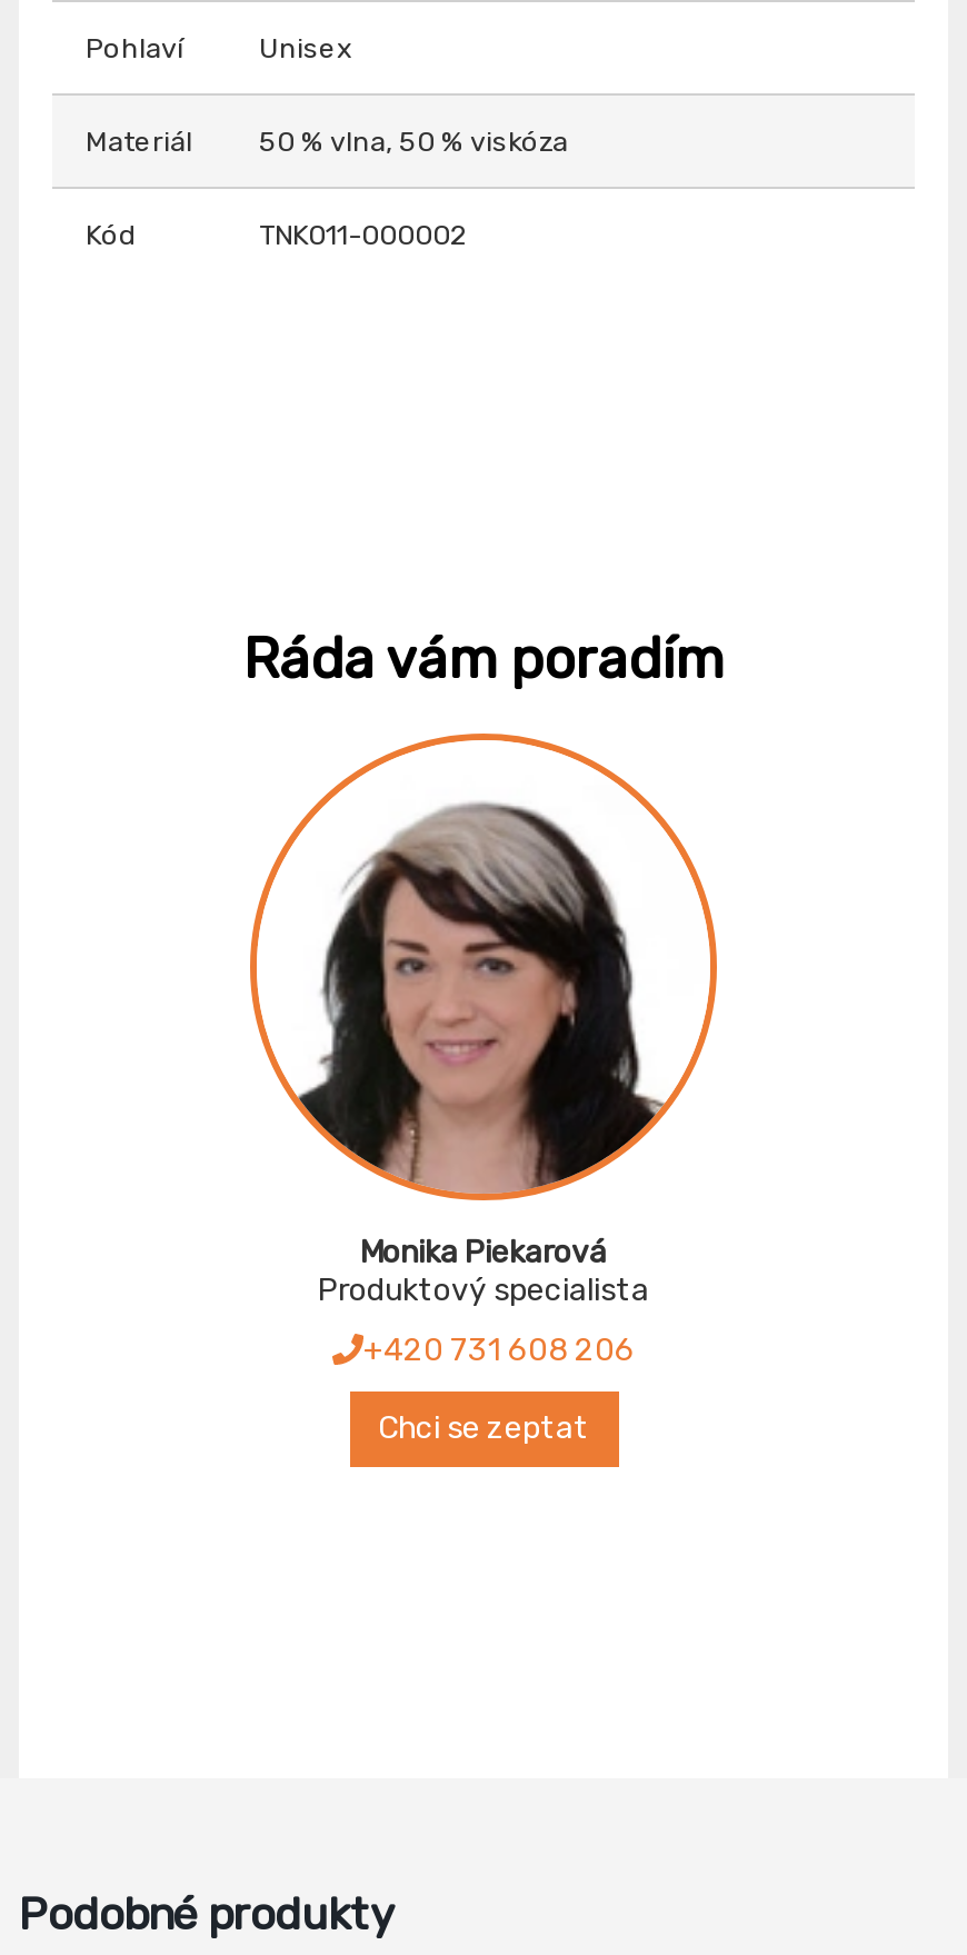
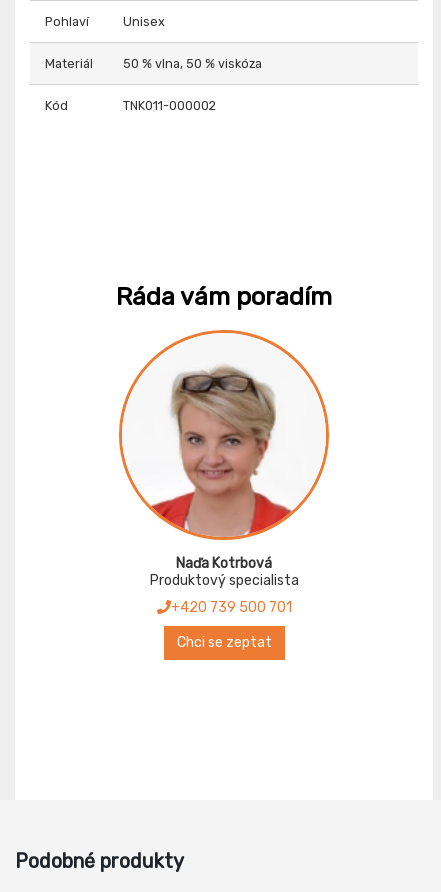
[297,802,664,1272] [image] | Monika Piekarová -> [140,362,305,572] [image] | Naďa Kotrbová
[363,1332,635,1370] +420 731 608 206 -> [170,599,291,616] +420 739 500 701

